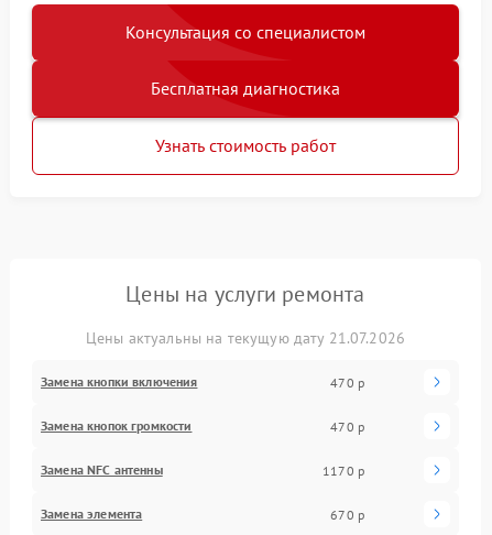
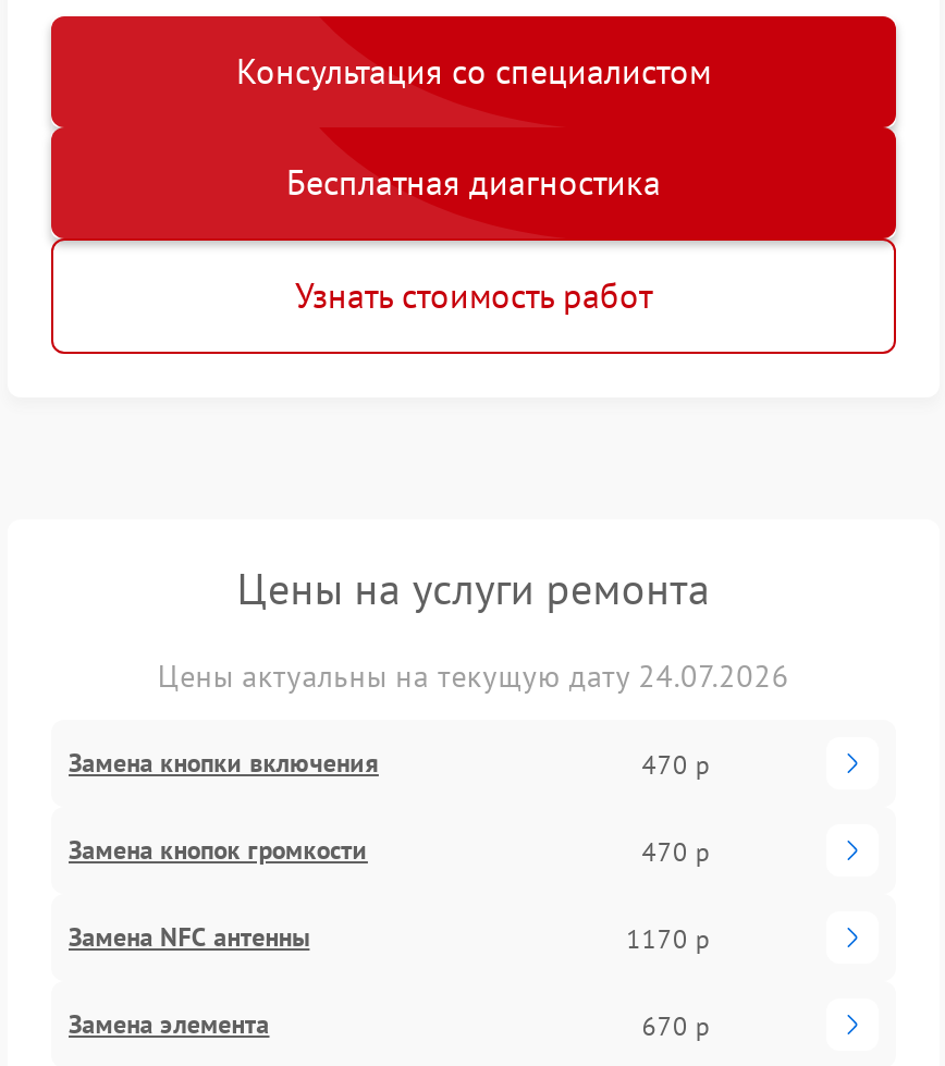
[86,328,405,348] Цены актуальны на текущую дату 21.07.2026 -> [158,657,790,696] Цены актуальны на текущую дату 24.07.2026

